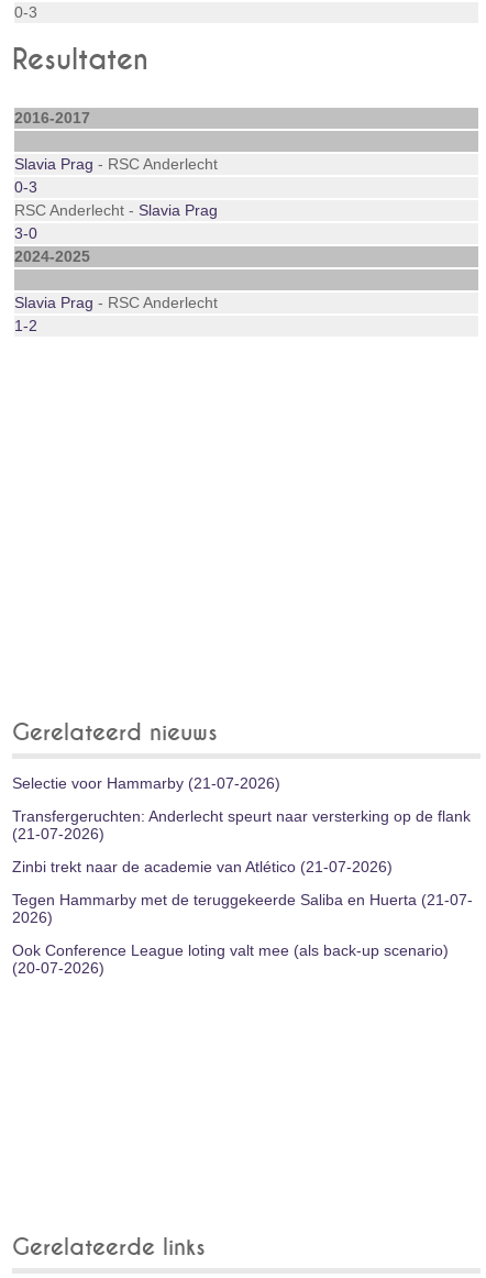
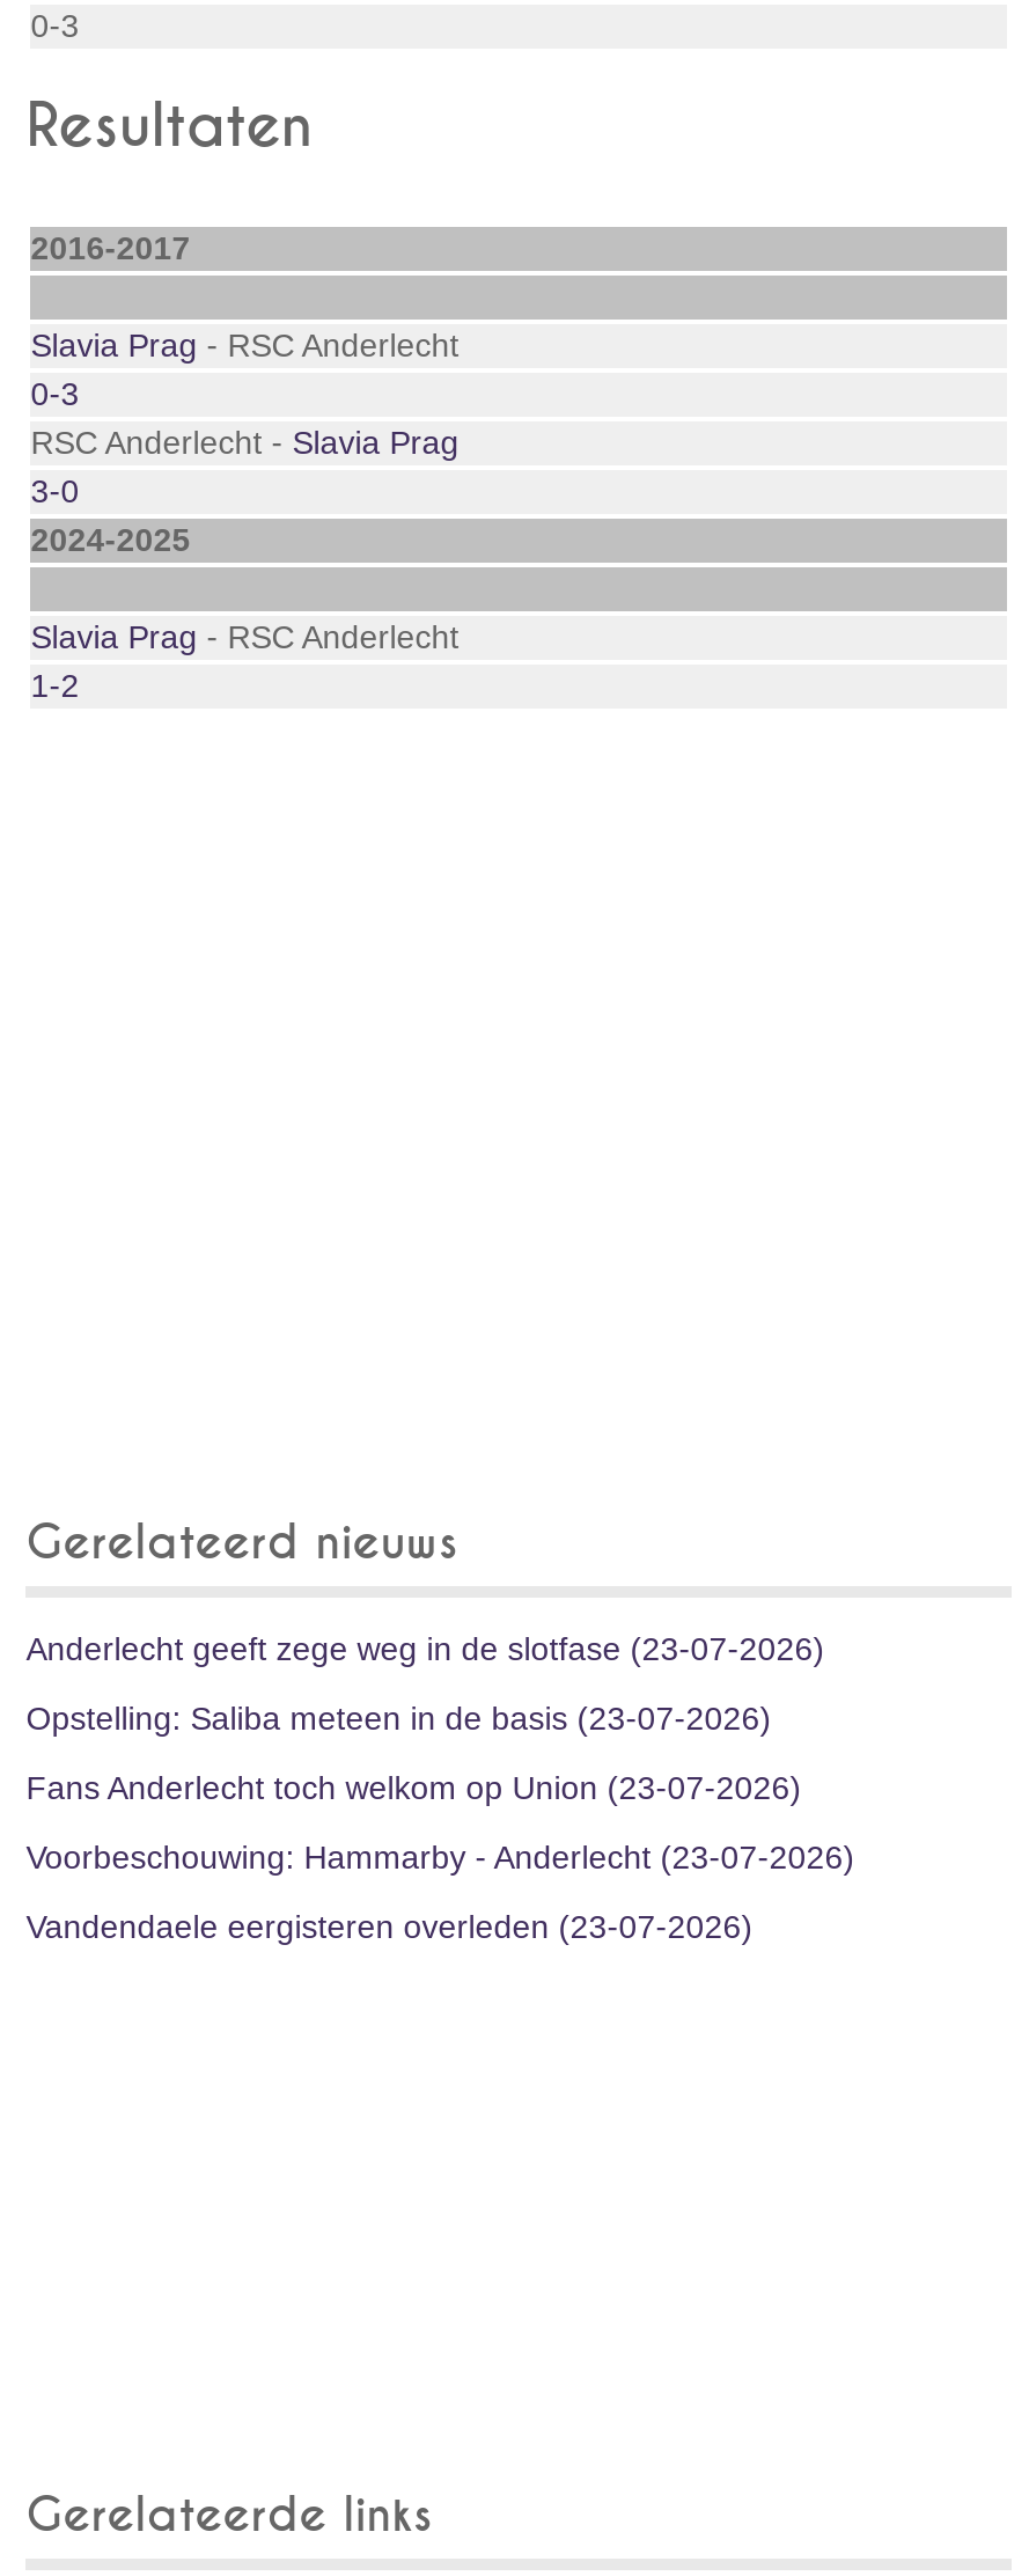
[12,774,281,792] Selectie voor Hammarby (21-07-2026) -> [26,1630,825,1667] Anderlecht geeft zege weg in de slotfase (23-07-2026)
[12,807,471,842] Transfergeruchten: Anderlecht speurt naar versterking op de flank | (21-07-2026) -> [26,1700,771,1737] Opstelling: Saliba meteen in de basis (23-07-2026)
[12,858,393,875] Zinbi trekt naar de academie van Atlético (21-07-2026) -> [26,1769,801,1806] Fans Anderlecht toch welkom op Union (23-07-2026)
[12,891,473,926] Tegen Hammarby met de teruggekeerde Saliba en Huerta (21-07- | 2026) -> [26,1839,855,1876] Voorbeschouwing: Hammarby - Anderlecht (23-07-2026)
[12,941,449,977] Ook Conference League loting valt mee (als back-up scenario) | (20-07-2026) -> [26,1908,753,1945] Vandendaele eergisteren overleden (23-07-2026)

